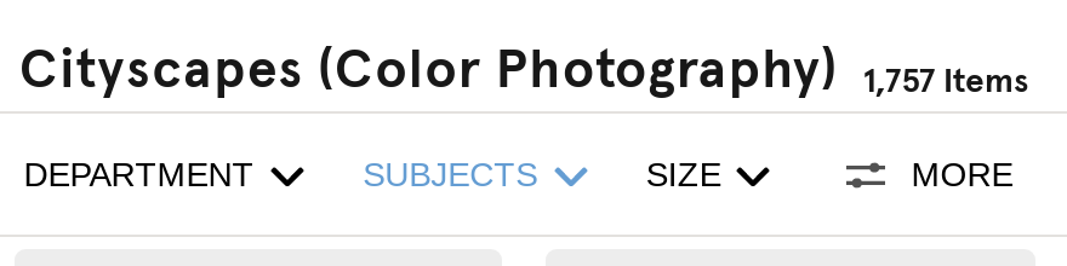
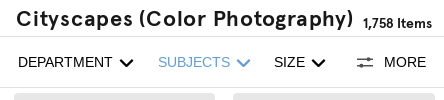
[19,46,1028,99] Cityscapes (Color Photography) 1,757 Items -> [16,9,432,31] Cityscapes (Color Photography) 1,758 Items

